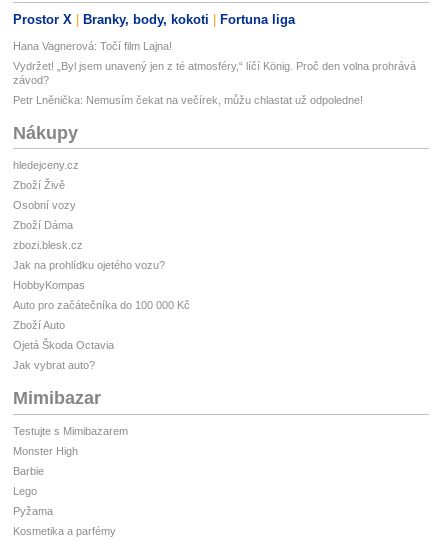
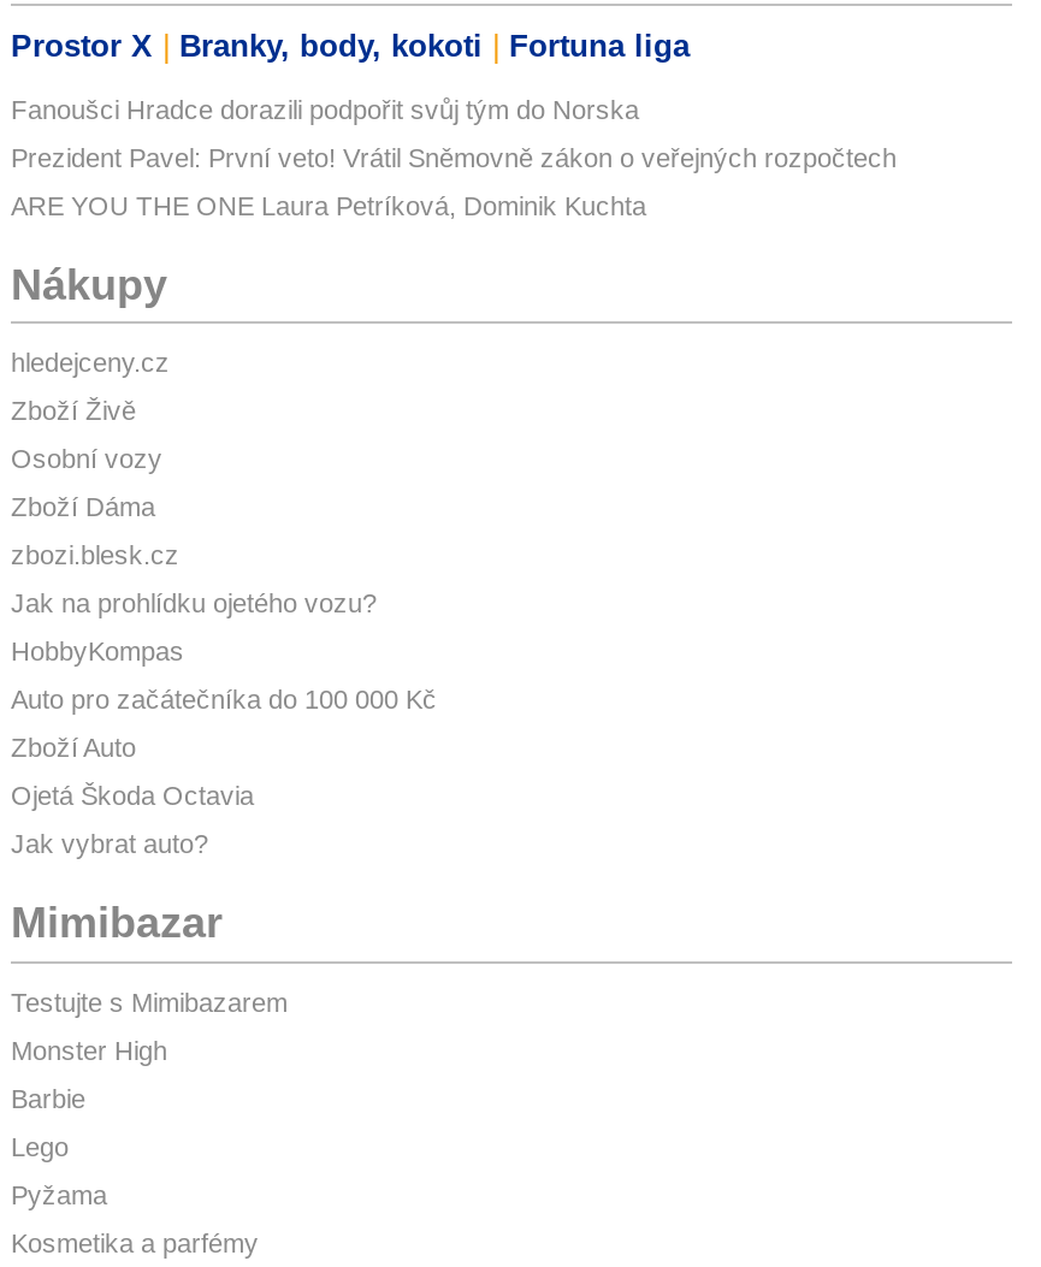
[13,40,172,52] Hana Vagnerová: Točí film Lajna! -> [11,95,639,123] Fanoušci Hradce dorazili podpořit svůj tým do Norska
[13,60,416,86] Vydržet! „Byl jsem unavený jen z té atmosféry,“ líčí König. Proč den volna prohrává | závod? -> [11,143,897,172] Prezident Pavel: První veto! Vrátil Sněmovně zákon o veřejných rozpočtech
[13,94,363,106] Petr Lněnička: Nemusím čekat na večírek, můžu chlastat už odpoledne! -> [11,191,646,220] ARE YOU THE ONE Laura Petríková, Dominik Kuchta

